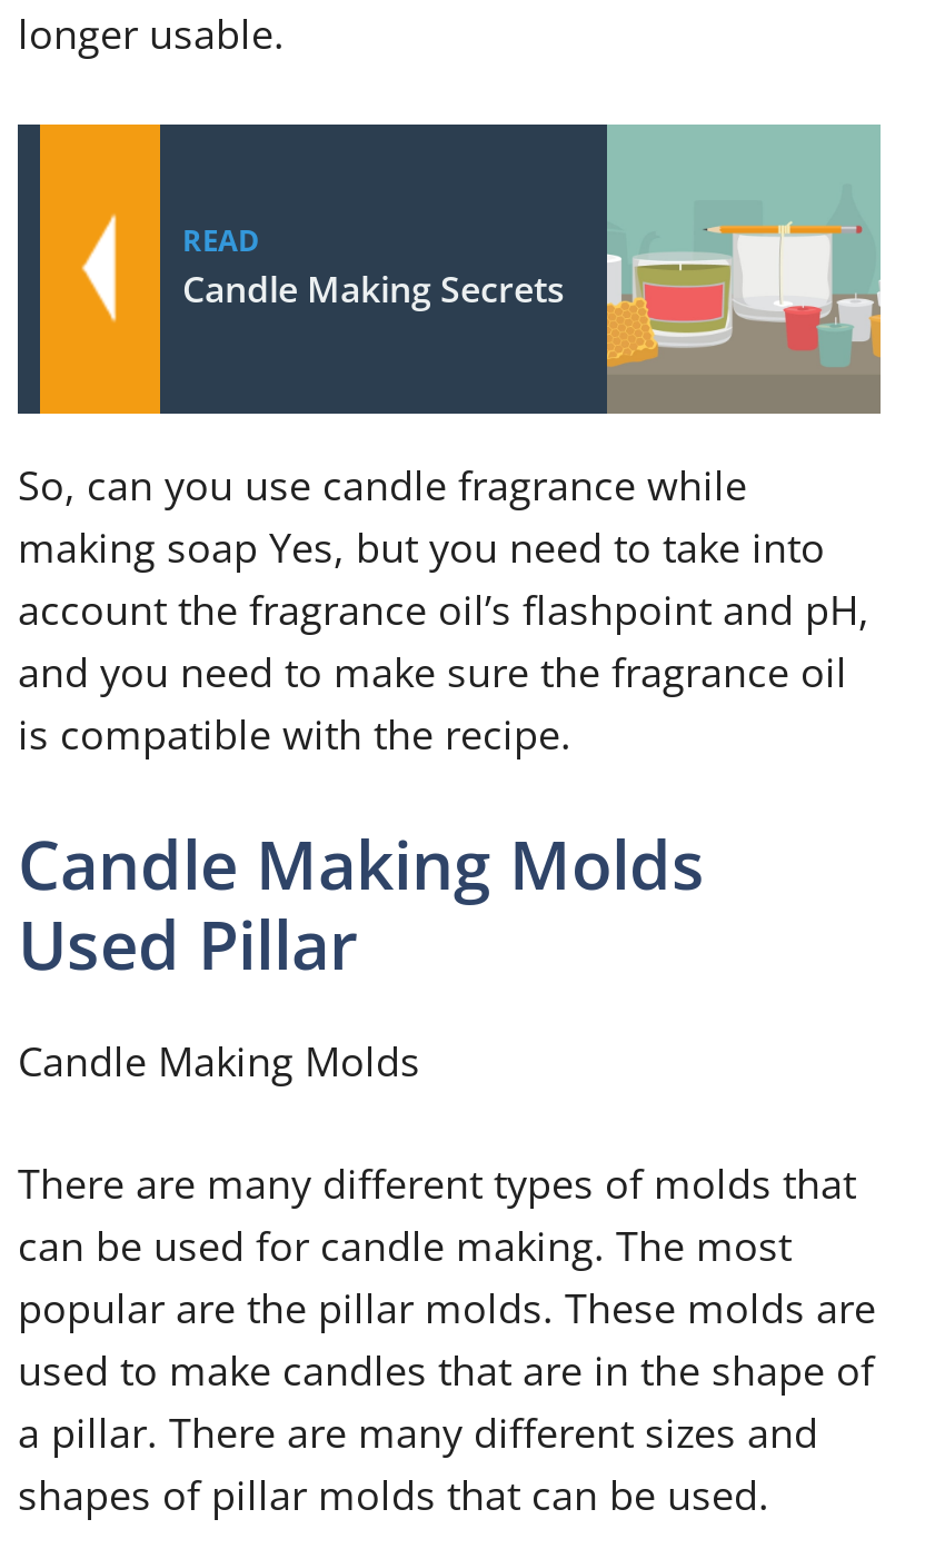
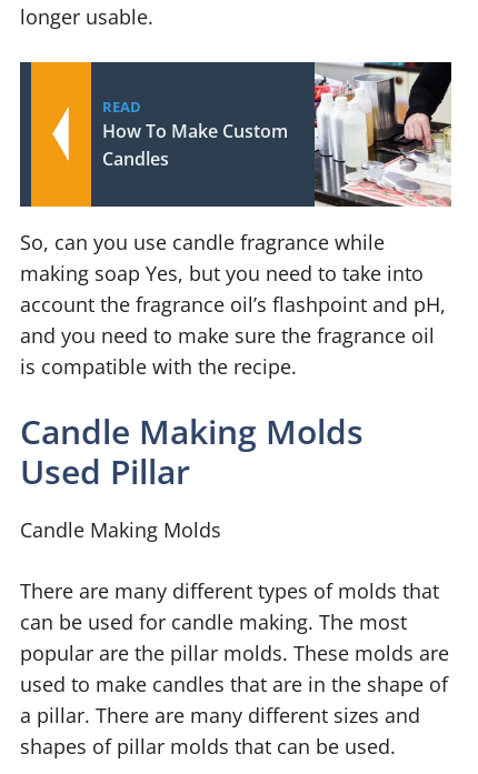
[182,125,883,416] [image] | Candle Making Secrets -> [102,61,452,208] [image] | How To Make Custom | Candles

